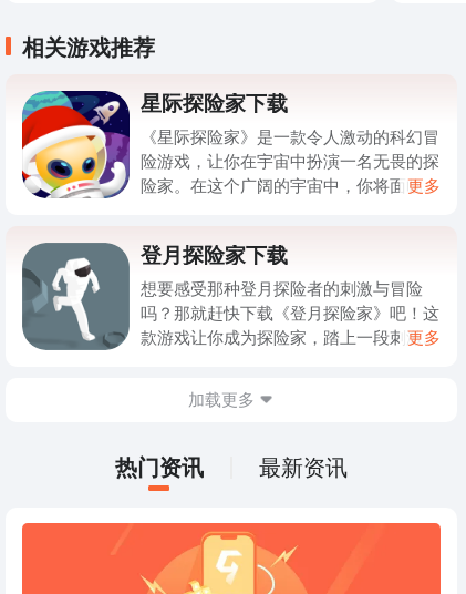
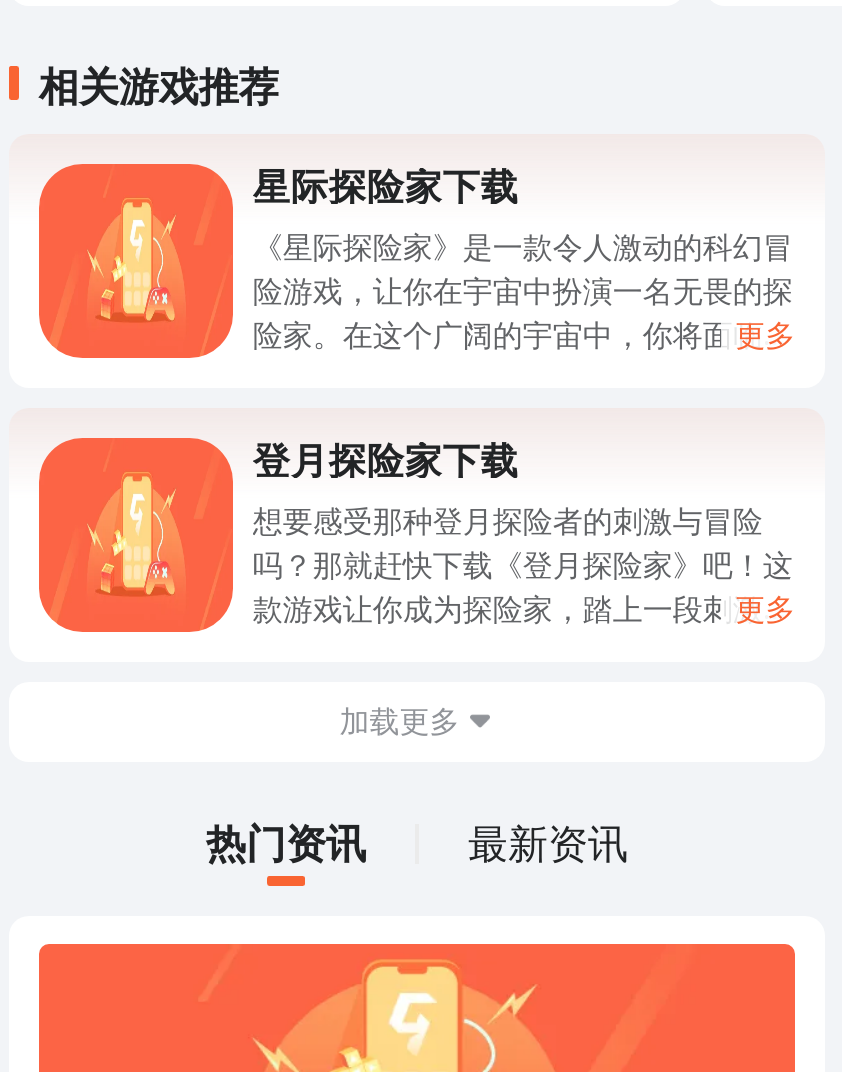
[21,90,131,199] [image] -> [37,162,235,360] [image]
[21,242,131,351] [image] -> [37,436,235,634] [image]

